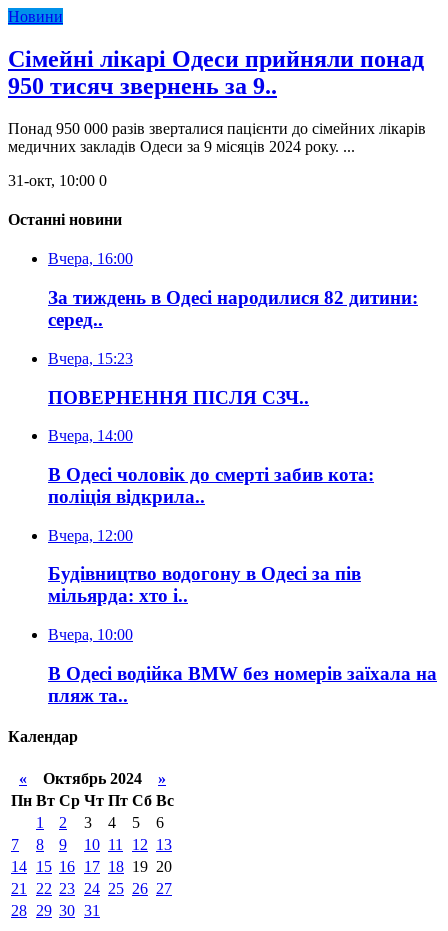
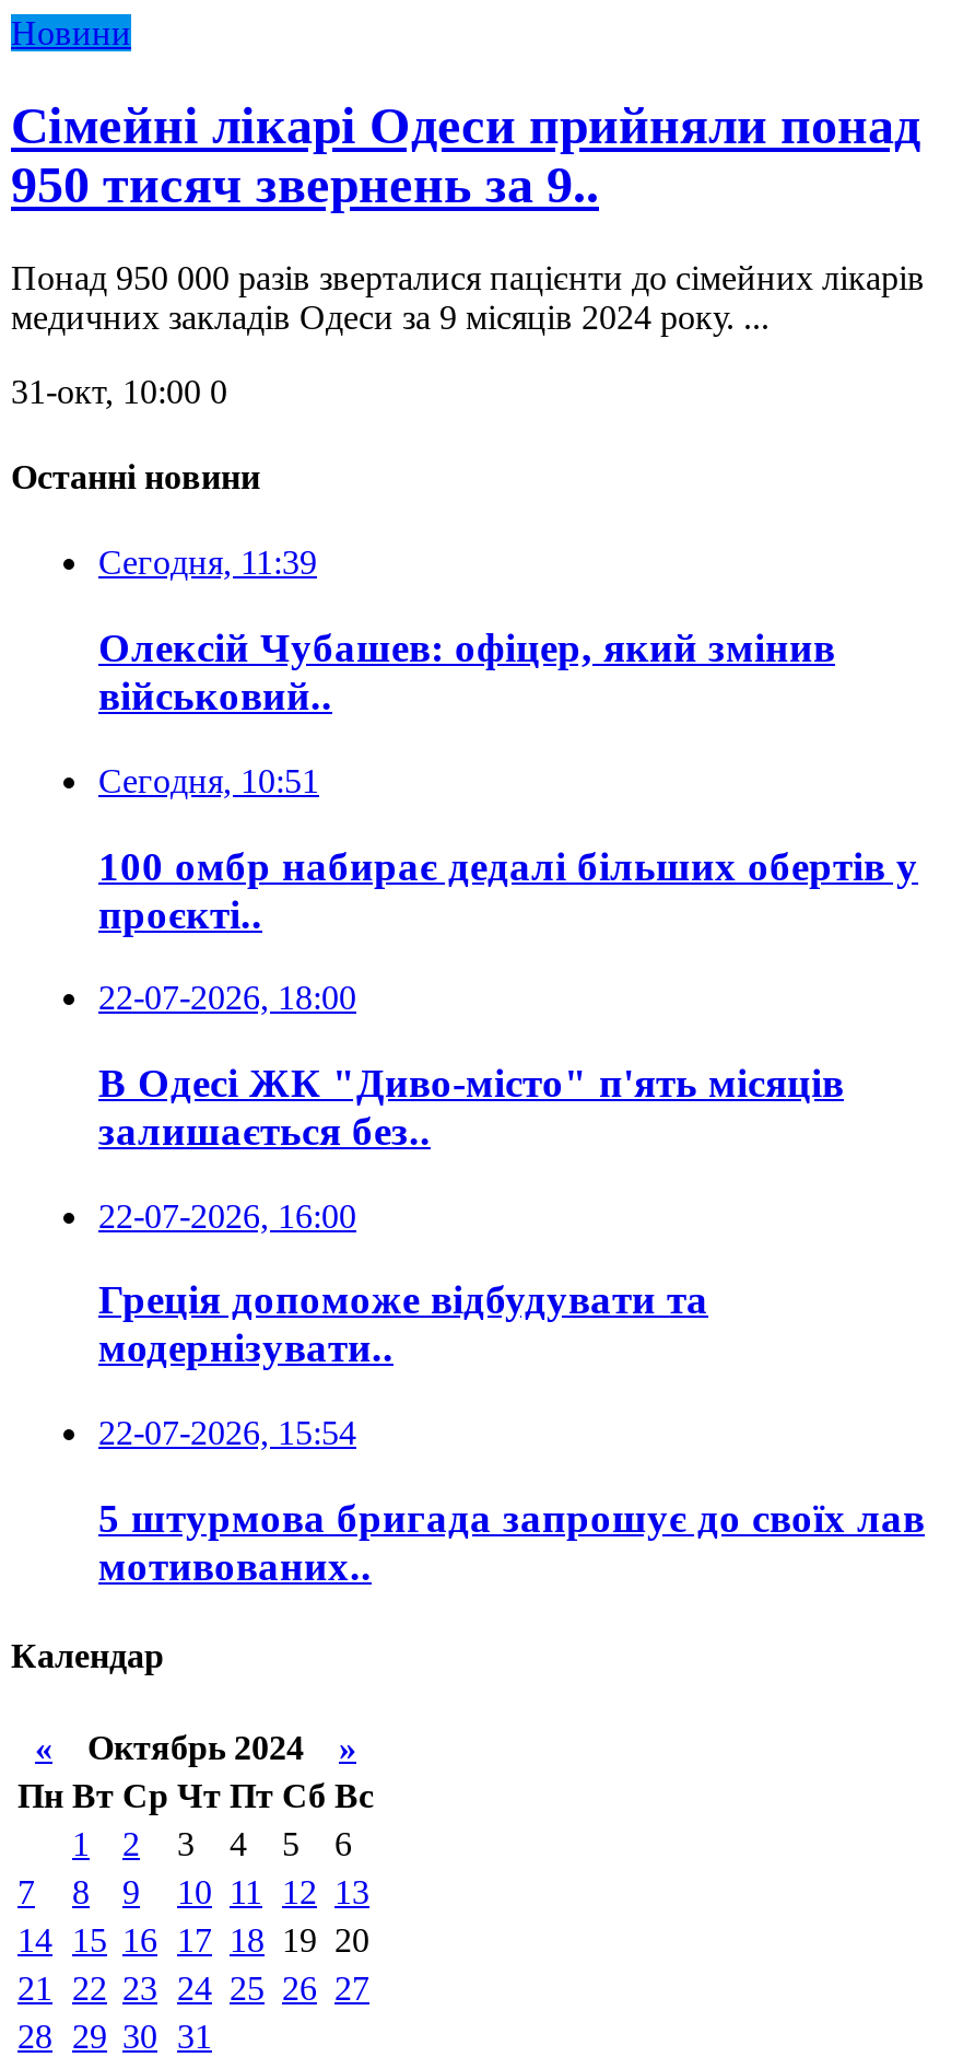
[48,250,133,267] Вчера, 16:00 -> [98,544,317,582] Сегодня, 11:39
[48,287,418,330] За тиждень в Одесі народилися 82 дитини: | серед.. -> [98,625,835,719] Олексій Чубашев: офіцер, який змінив | військовий..
[48,350,133,367] Вчера, 15:23 -> [98,762,319,799] Сегодня, 10:51
[48,387,309,408] ПОВЕРНЕННЯ ПІСЛЯ СЗЧ.. -> [98,842,918,936] 100 омбр набирає дедалі більших обертів у | проєкті..
[48,427,133,444] Вчера, 14:00 -> [98,979,356,1017] 22-07-2026, 18:00
[48,464,374,507] В Одесі чоловік до смерті забив кота: | поліція відкрила.. -> [98,1060,844,1154] В Одесі ЖК "Диво-місто" п'ять місяців | залишається без..
[48,527,133,544] Вчера, 12:00 -> [98,1197,356,1234] 22-07-2026, 16:00
[48,563,361,606] Будівництво водогону в Одесі за пів | мільярда: хто і.. -> [98,1277,708,1371] Греція допоможе відбудувати та | модернізувати..
[48,626,133,643] Вчера, 10:00 -> [98,1414,356,1452] 22-07-2026, 15:54
[48,663,437,706] В Одесі водійка BMW без номерів заїхала на | пляж та.. -> [98,1495,925,1589] 5 штурмова бригада запрошує до своїх лав | мотивованих..

